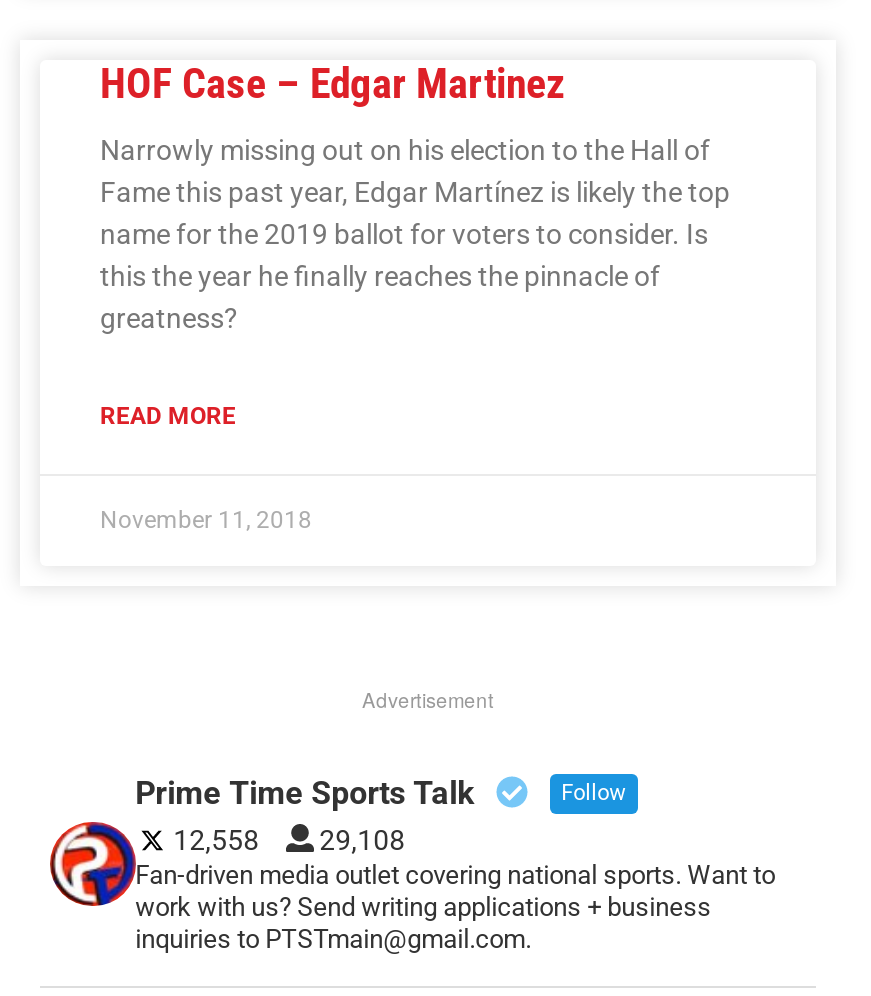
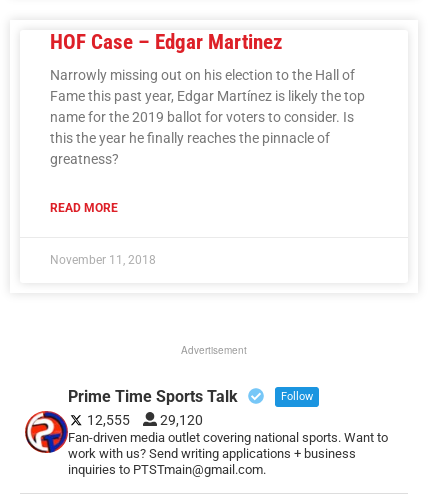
[173,823,265,855] 12,558 -> [87,412,133,428] 12,555
[319,823,405,855] 29,108 -> [160,412,203,428] 29,120

